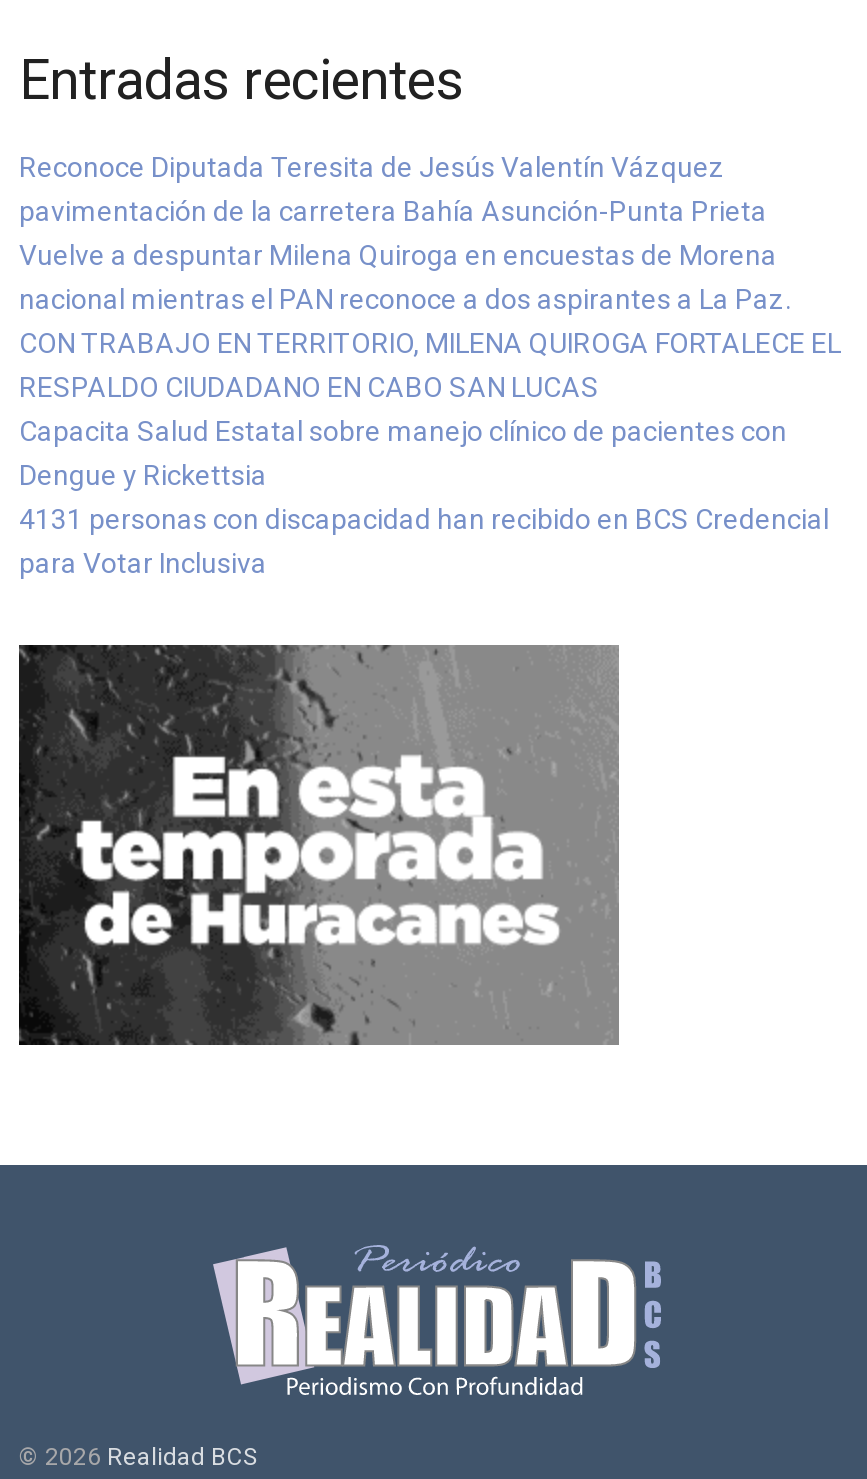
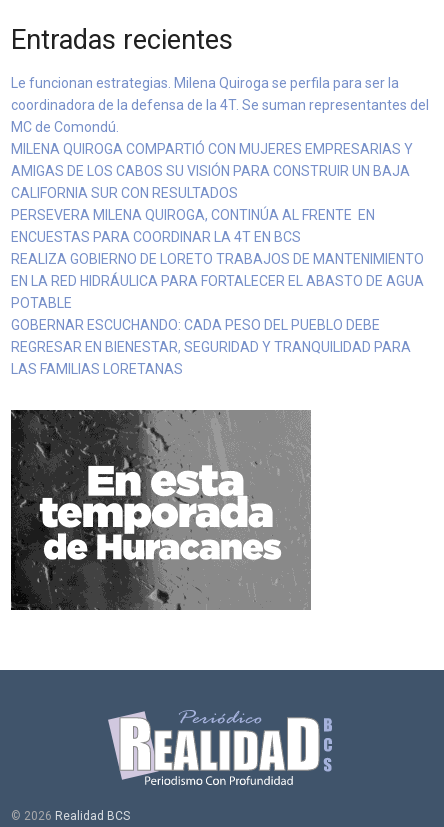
[19,150,841,578] Reconoce Diputada Teresita de Jesús Valentín Vázquez | pavimentación de la carretera Bahía Asunción-Punta Prieta | Vuelve a despuntar Milena Quiroga en encuestas de Morena | nacional mientras el PAN reconoce a dos aspirantes a La Paz. | CON TRABAJO EN TERRITORIO, MILENA QUIROGA FORTALECE EL | RESPALDO CIUDADANO EN CABO SAN LUCAS | Capacita Salud Estatal sobre manejo clínico de pacientes con | Dengue y Rickettsia | 4131 personas con discapacidad han recibido en BCS Credencial | para Votar Inclusiva -> [11,74,429,376] Le funcionan estrategias. Milena Quiroga se perfila para ser la | coordinadora de la defensa de la 4T. Se suman representantes del | MC de Comondú. | MILENA QUIROGA COMPARTIÓ CON MUJERES EMPRESARIAS Y | AMIGAS DE LOS CABOS SU VISIÓN PARA CONSTRUIR UN BAJA | CALIFORNIA SUR CON RESULTADOS | PERSEVERA MILENA QUIROGA, CONTINÚA AL FRENTE EN | ENCUESTAS PARA COORDINAR LA 4T EN BCS | REALIZA GOBIERNO DE LORETO TRABAJOS DE MANTENIMIENTO | EN LA RED HIDRÁULICA PARA FORTALECER EL ABASTO DE AGUA | POTABLE | GOBERNAR ESCUCHANDO: CADA PESO DEL PUEBLO DEBE | REGRESAR EN BIENESTAR, SEGURIDAD Y TRANQUILIDAD PARA | LAS FAMILIAS LORETANAS

